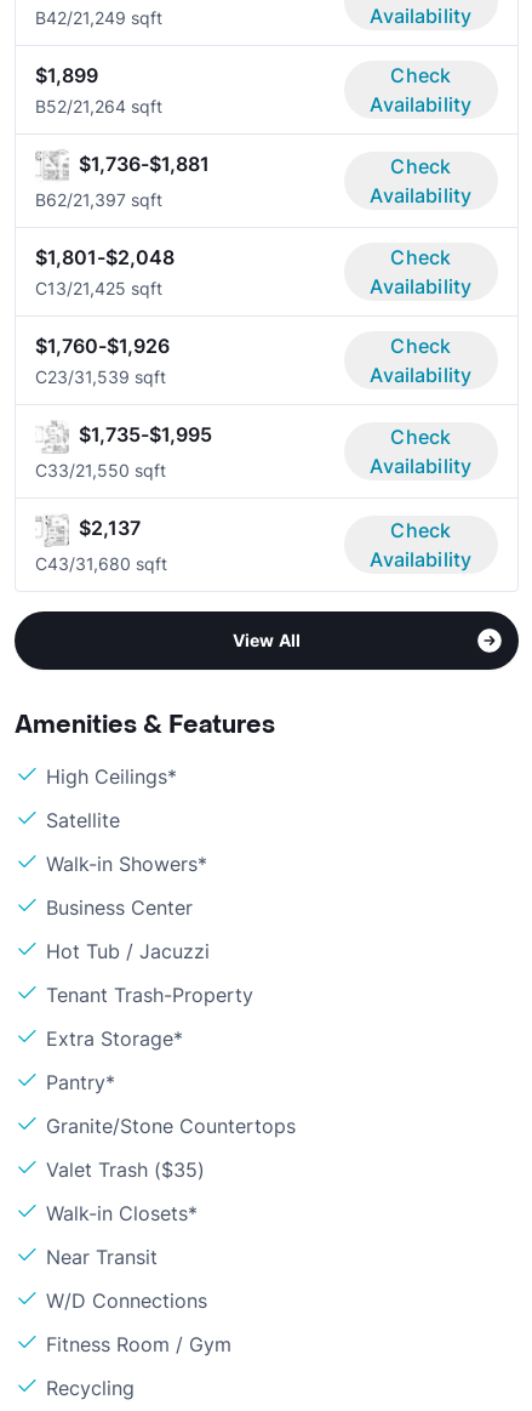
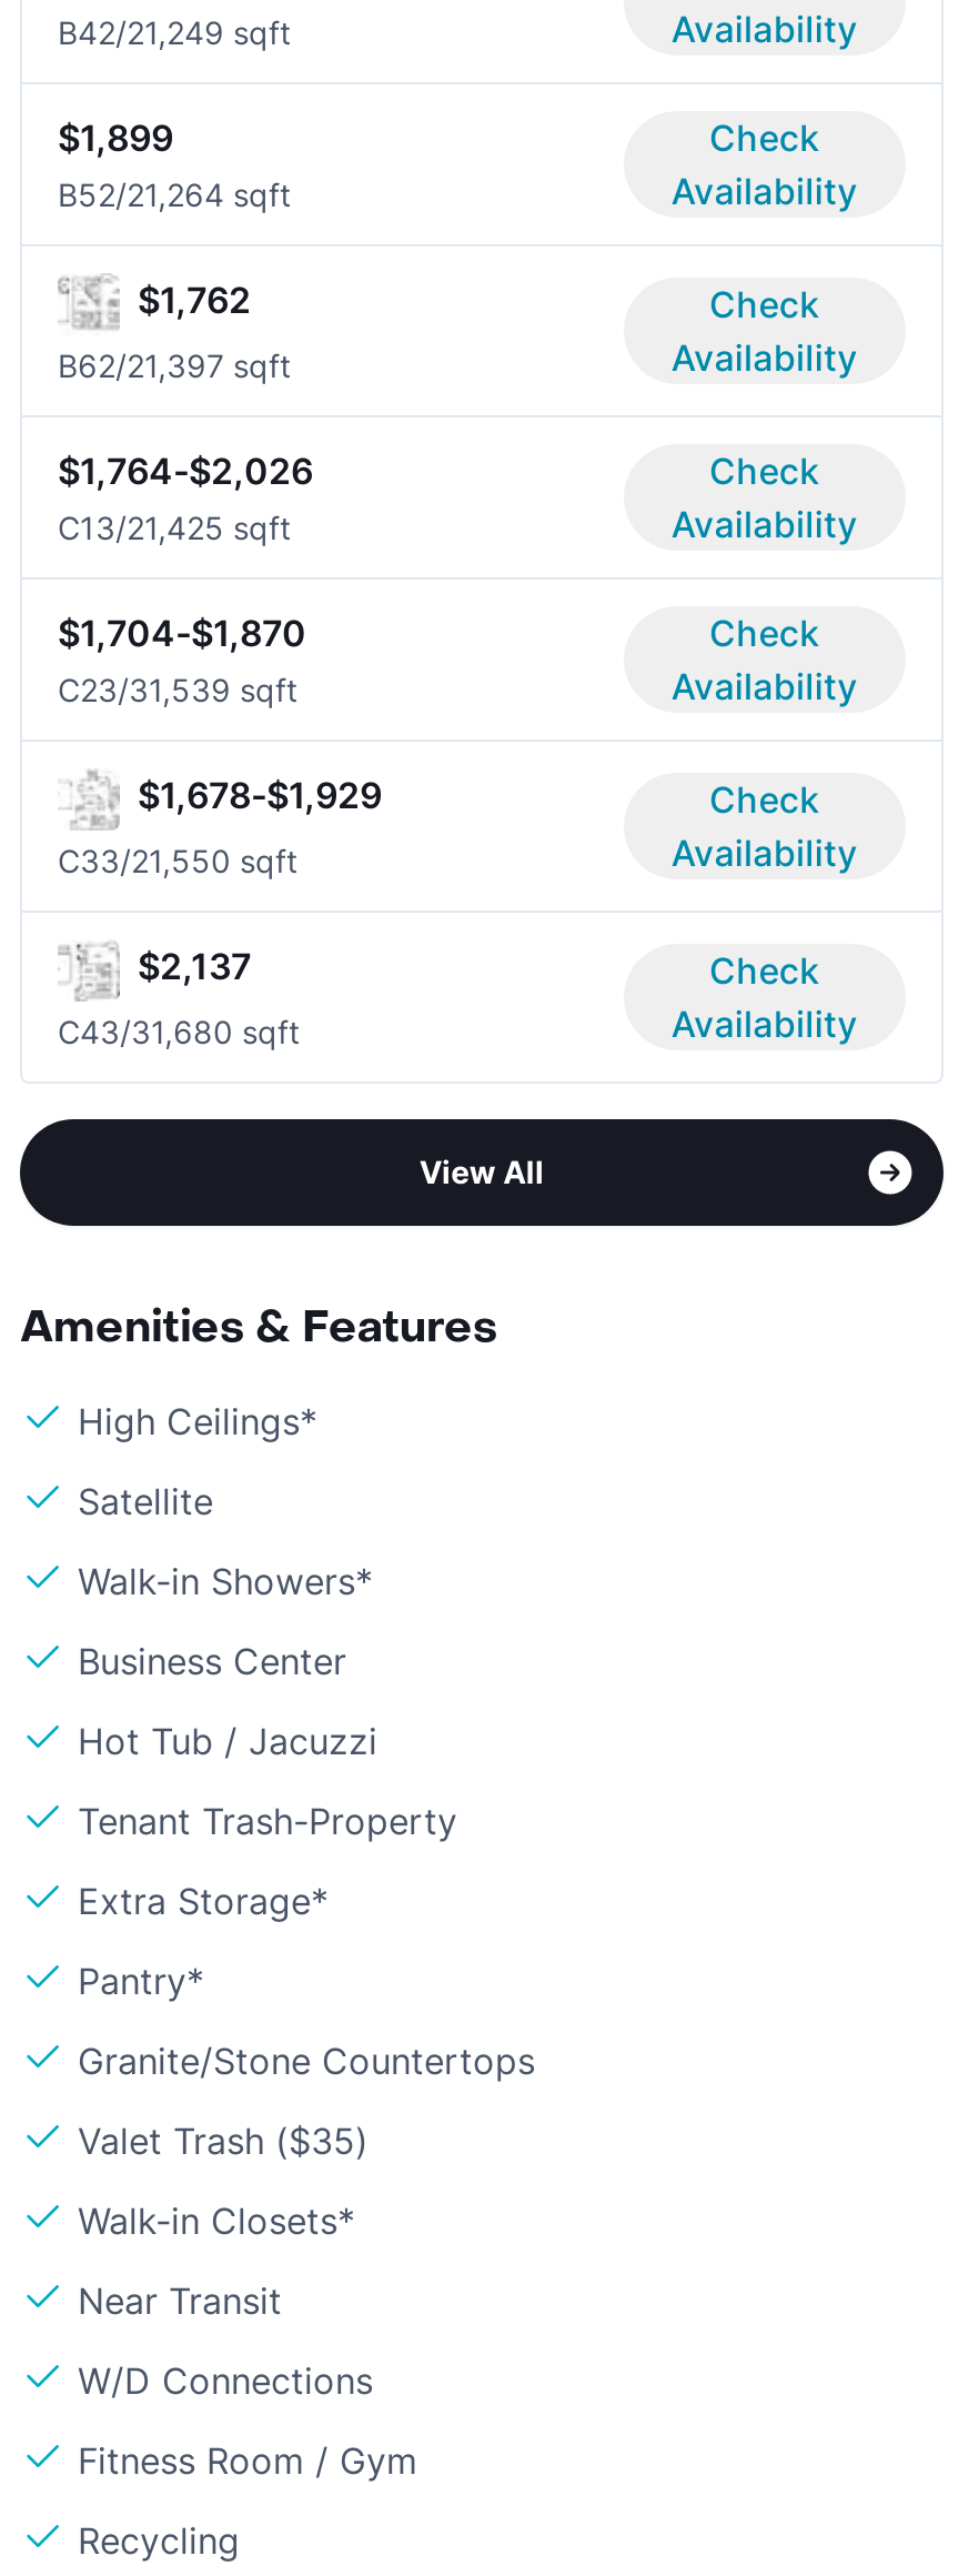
[79,151,210,176] $1,736-$1,881 -> [138,277,251,321] $1,762
[35,245,175,269] $1,801-$2,048 -> [58,448,313,492] $1,764-$2,026
[35,333,170,358] $1,760-$1,926 -> [58,610,306,654] $1,704-$1,870
[79,422,212,446] $1,735-$1,995 -> [138,772,382,817] $1,678-$1,929

